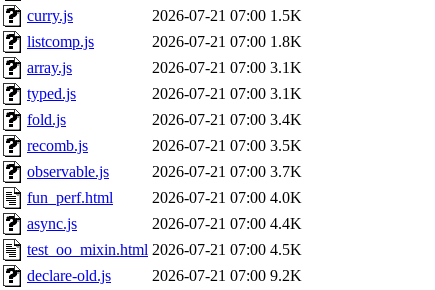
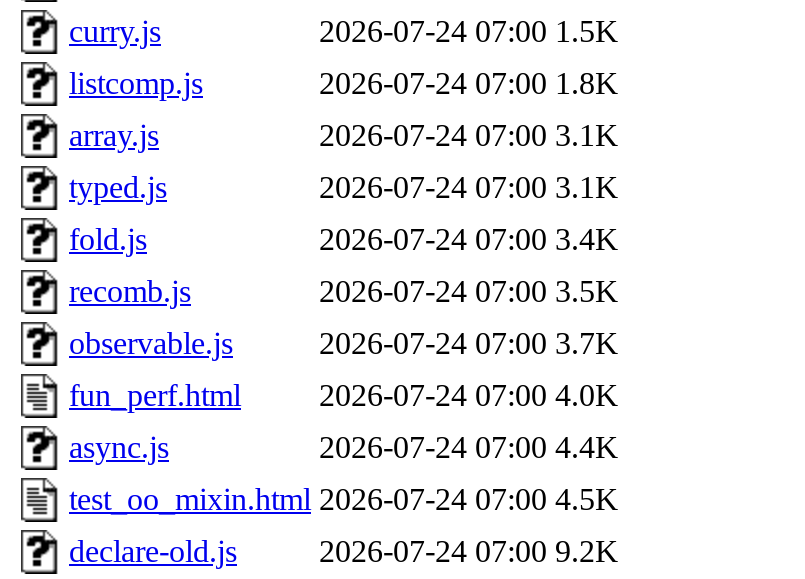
[152,7,302,24] 2026-07-21 07:00 1.5K -> [319,15,619,49] 2026-07-24 07:00 1.5K
[152,33,302,50] 2026-07-21 07:00 1.8K -> [319,67,619,101] 2026-07-24 07:00 1.8K
[152,59,302,76] 2026-07-21 07:00 3.1K -> [319,119,619,153] 2026-07-24 07:00 3.1K
[152,85,302,102] 2026-07-21 07:00 3.1K -> [319,171,619,205] 2026-07-24 07:00 3.1K
[152,111,302,128] 2026-07-21 07:00 3.4K -> [319,223,619,257] 2026-07-24 07:00 3.4K
[152,137,302,154] 2026-07-21 07:00 3.5K -> [319,275,619,309] 2026-07-24 07:00 3.5K
[152,163,302,180] 2026-07-21 07:00 3.7K -> [319,327,619,361] 2026-07-24 07:00 3.7K
[152,189,302,206] 2026-07-21 07:00 4.0K -> [319,379,619,413] 2026-07-24 07:00 4.0K
[152,215,302,232] 2026-07-21 07:00 4.4K -> [319,431,619,465] 2026-07-24 07:00 4.4K
[27,241,302,258] test_oo_mixin.html 2026-07-21 07:00 4.5K -> [69,483,619,517] test_oo_mixin.html 2026-07-24 07:00 4.5K
[152,267,302,284] 2026-07-21 07:00 9.2K -> [319,535,619,569] 2026-07-24 07:00 9.2K

